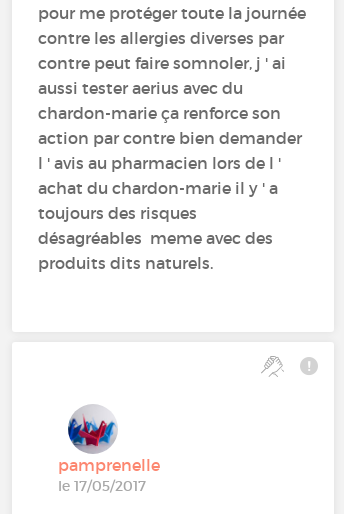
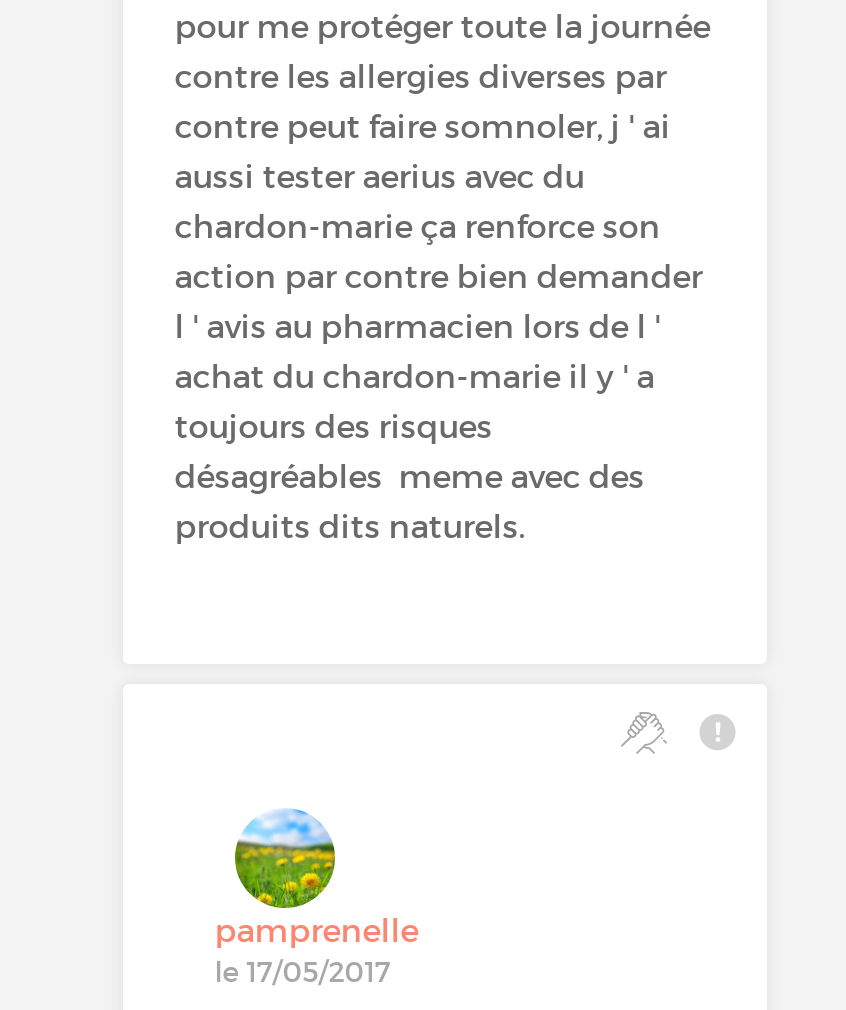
[67,404,118,452] [image] -> [233,808,337,904] [image]

